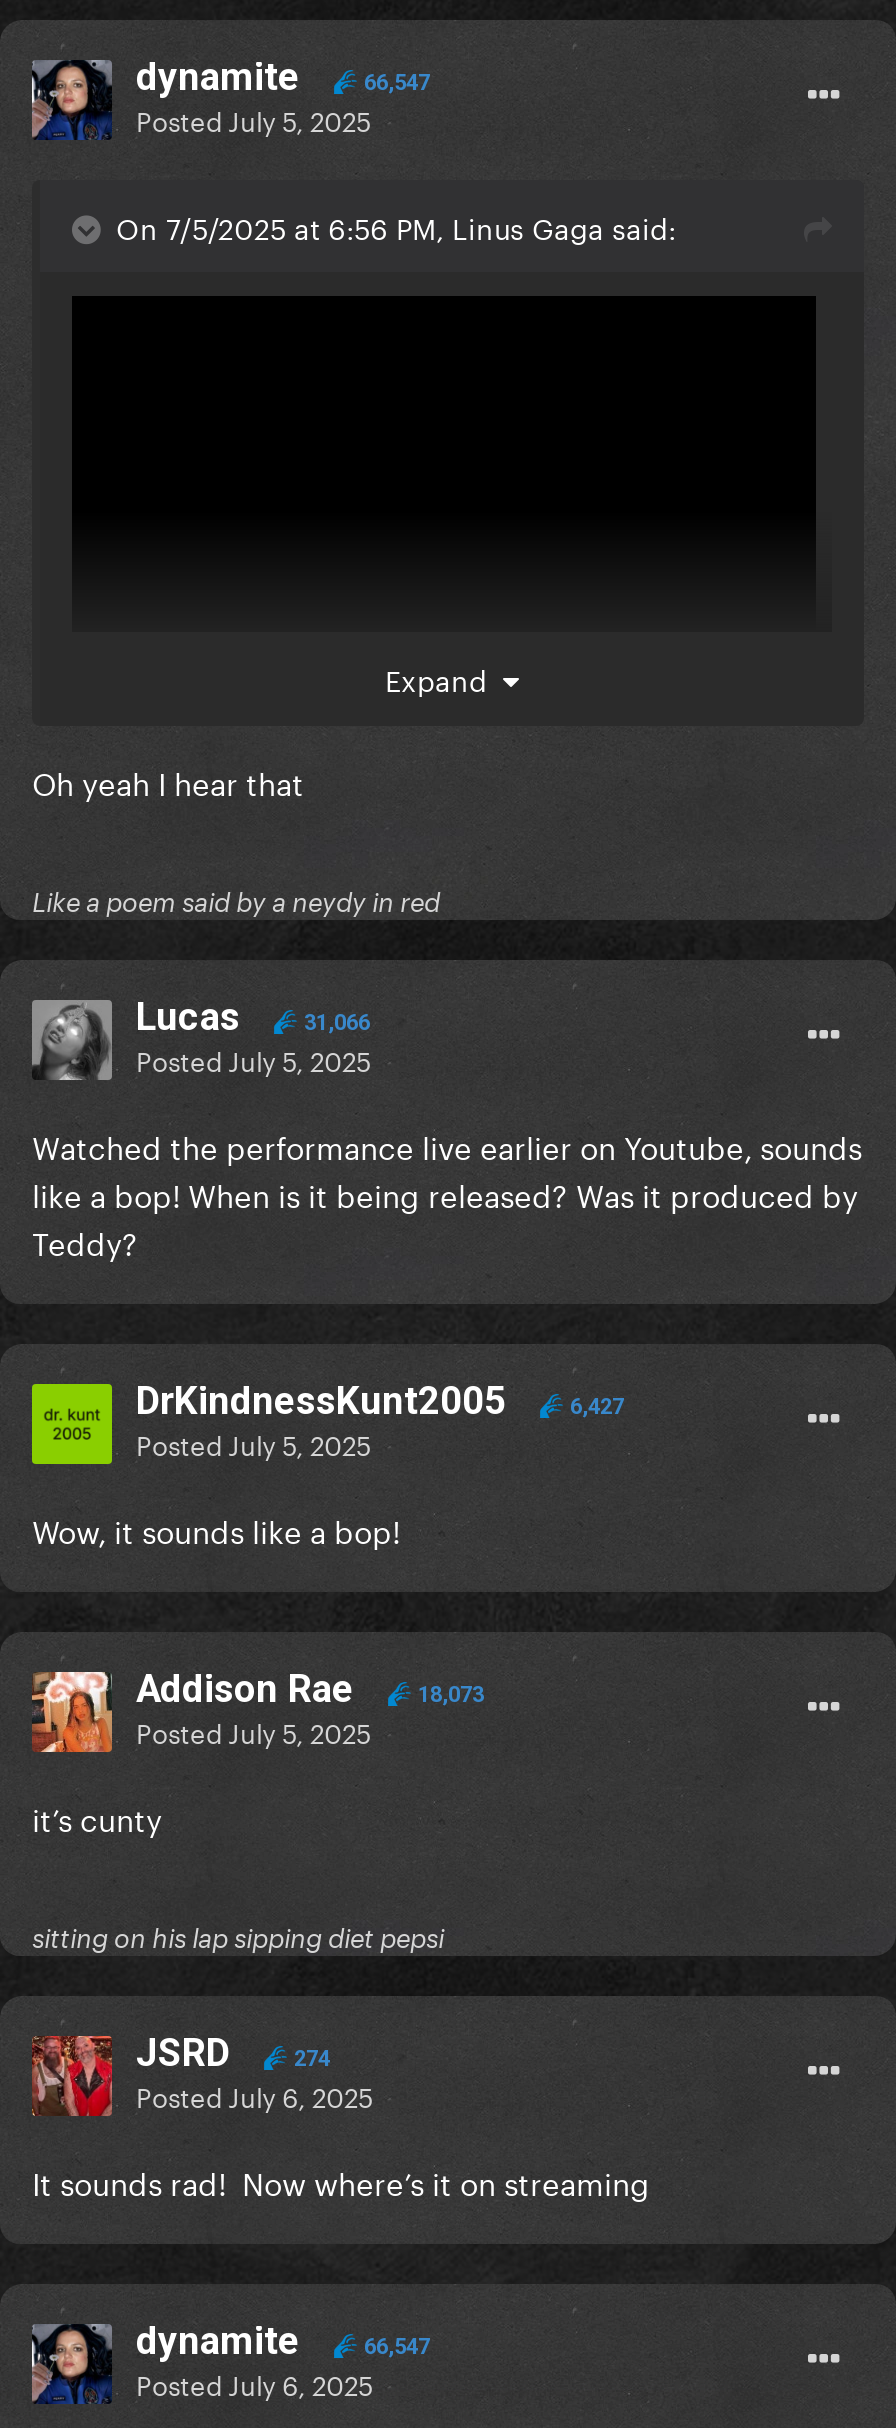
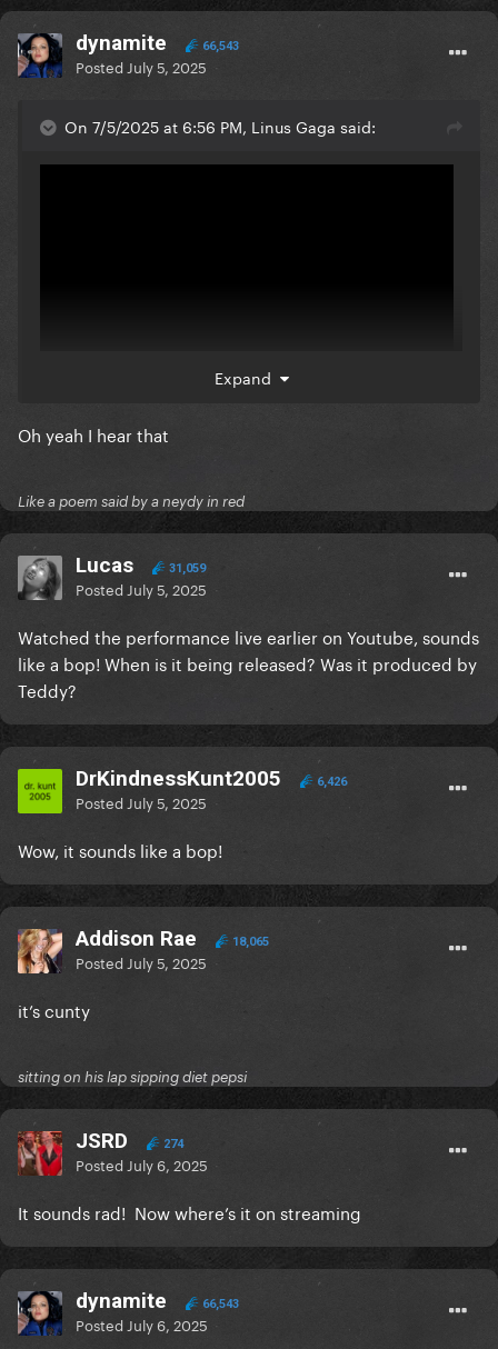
[136,55,430,101] dynamite 66,547 -> [76,30,239,56] dynamite 66,543
[298,1011,370,1037] 31,066 -> [166,562,206,576] 31,059
[564,1395,624,1421] 6,427 -> [313,775,347,789] 6,426
[32,1670,114,1754] [image] -> [17,928,63,975] [image]
[412,1683,484,1709] 18,073 -> [229,935,269,949] 18,065
[136,2319,430,2365] dynamite 66,547 -> [76,1288,239,1314] dynamite 66,543

